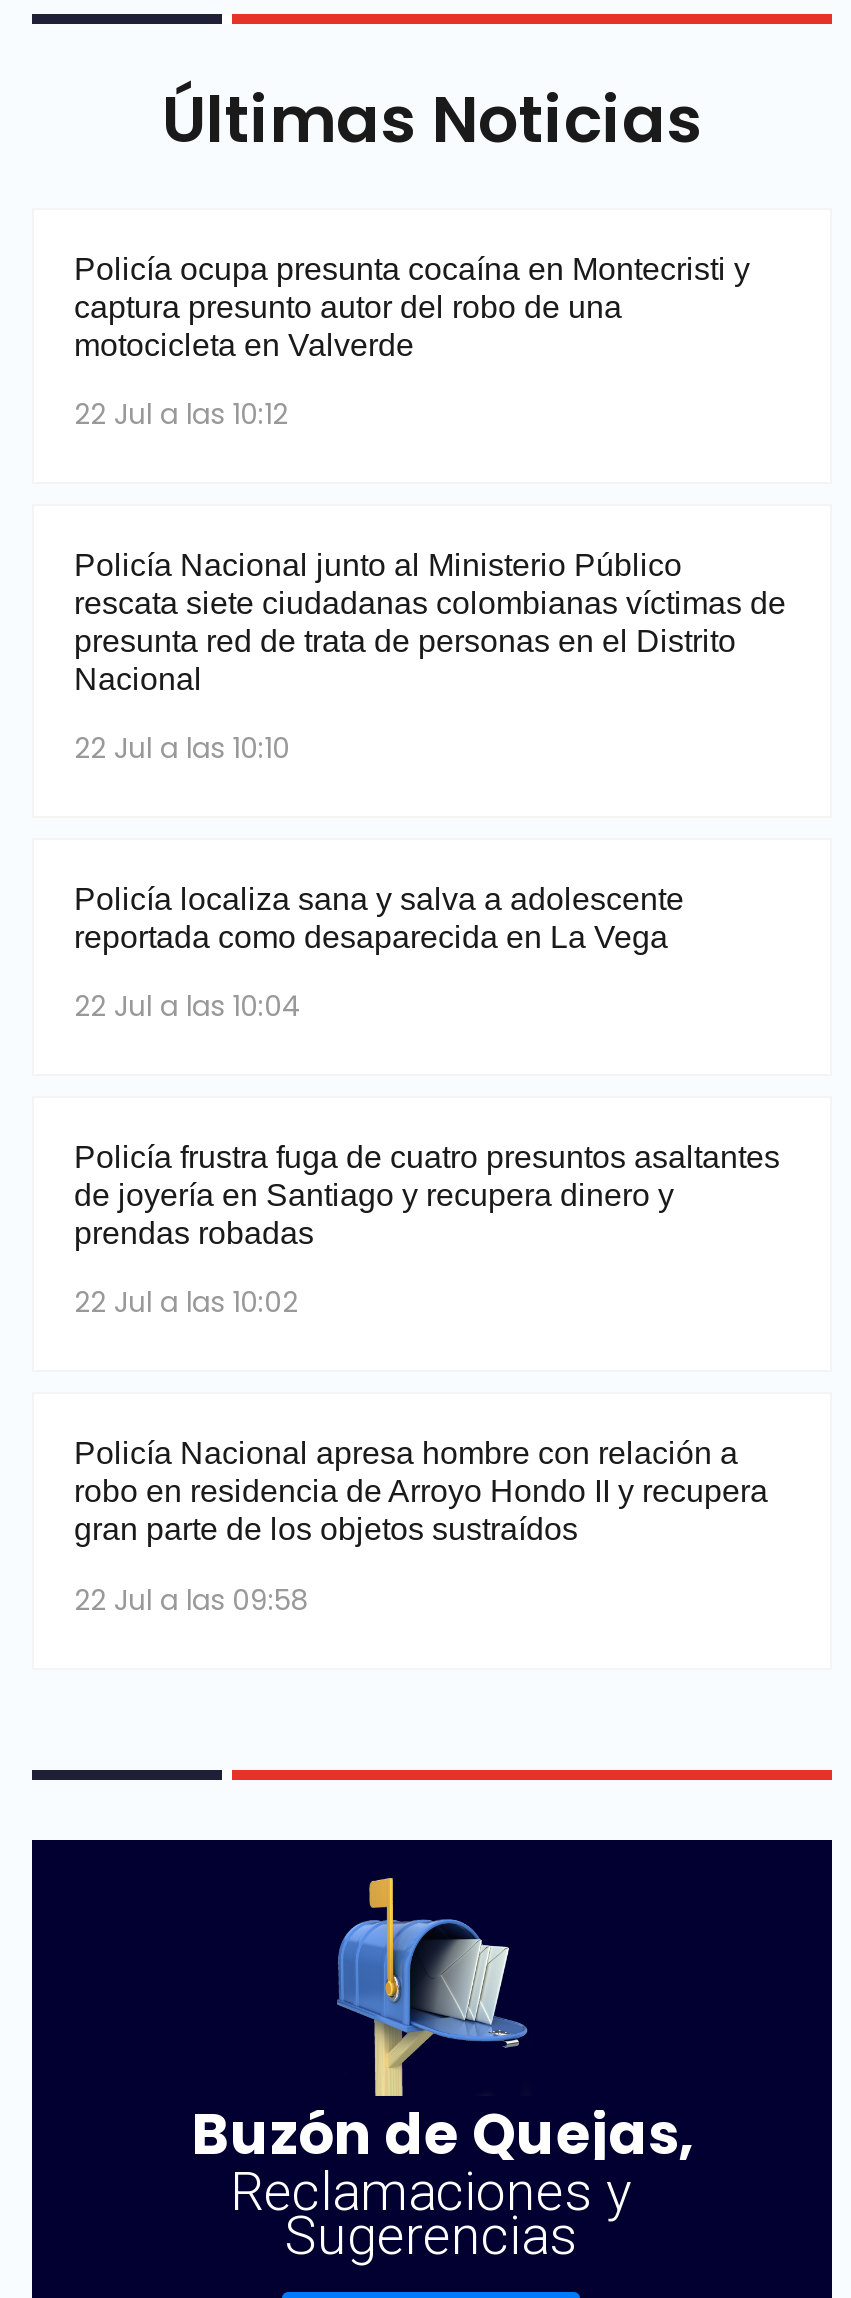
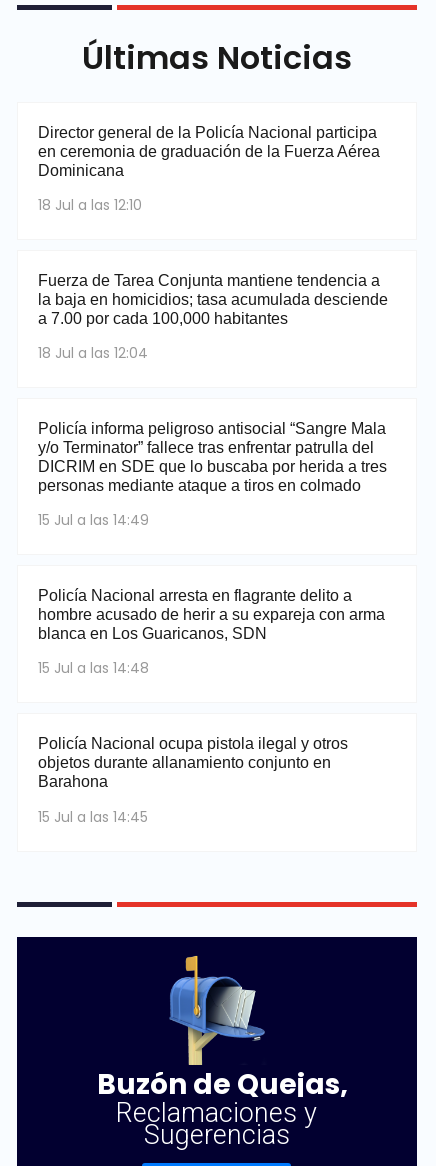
[74,251,750,361] Policía ocupa presunta cocaína en Montecristi y | captura presunto autor del robo de una | motocicleta en Valverde -> [38,124,380,179] Director general de la Policía Nacional participa | en ceremonia de graduación de la Fuerza Aérea | Dominicana
[74,394,288,434] 22 Jul a las 10:12 -> [38,195,142,215] 18 Jul a las 12:10
[74,548,786,696] Policía Nacional junto al Ministerio Público | rescata siete ciudadanas colombianas víctimas de | presunta red de trata de personas en el Distrito | Nacional -> [38,272,388,327] Fuerza de Tarea Conjunta mantiene tendencia a | la baja en homicidios; tasa acumulada desciende | a 7.00 por cada 100,000 habitantes
[74,728,290,768] 22 Jul a las 10:10 -> [38,343,148,363] 18 Jul a las 12:04
[74,882,684,954] Policía localiza sana y salva a adolescente | reportada como desaparecida en La Vega -> [38,420,387,494] Policía informa peligroso antisocial “Sangre Mala | y/o Terminator” fallece tras enfrentar patrulla del | DICRIM en SDE que lo buscaba por herida a tres | personas mediante ataque a tiros en colmado
[74,986,302,1026] 22 Jul a las 10:04 -> [38,510,149,530] 15 Jul a las 14:49
[74,1140,780,1250] Policía frustra fuga de cuatro presuntos asaltantes | de joyería en Santiago y recupera dinero y | prendas robadas -> [38,587,385,642] Policía Nacional arresta en flagrante delito a | hombre acusado de herir a su expareja con arma | blanca en Los Guaricanos, SDN
[74,1283,298,1323] 22 Jul a las 10:02 -> [38,658,149,678] 15 Jul a las 14:48
[74,1437,768,1547] Policía Nacional apresa hombre con relación a | robo en residencia de Arroyo Hondo II y recupera | gran parte de los objetos sustraídos -> [38,735,348,790] Policía Nacional ocupa pistola ilegal y otros | objetos durante allanamiento conjunto en | Barahona
[74,1579,308,1619] 22 Jul a las 09:58 -> [38,806,148,826] 15 Jul a las 14:45

